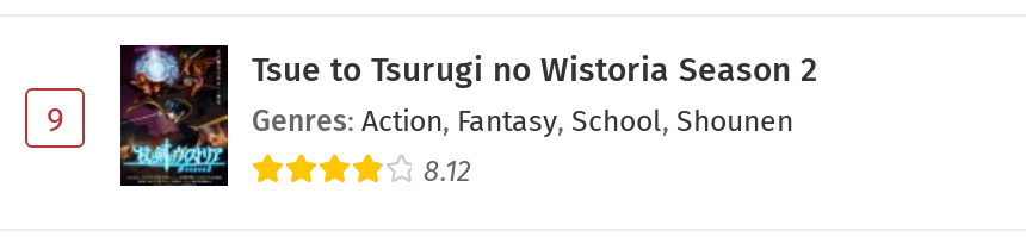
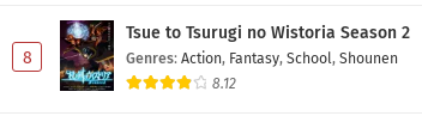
[47,100,63,141] 9 -> [22,48,32,68] 8

